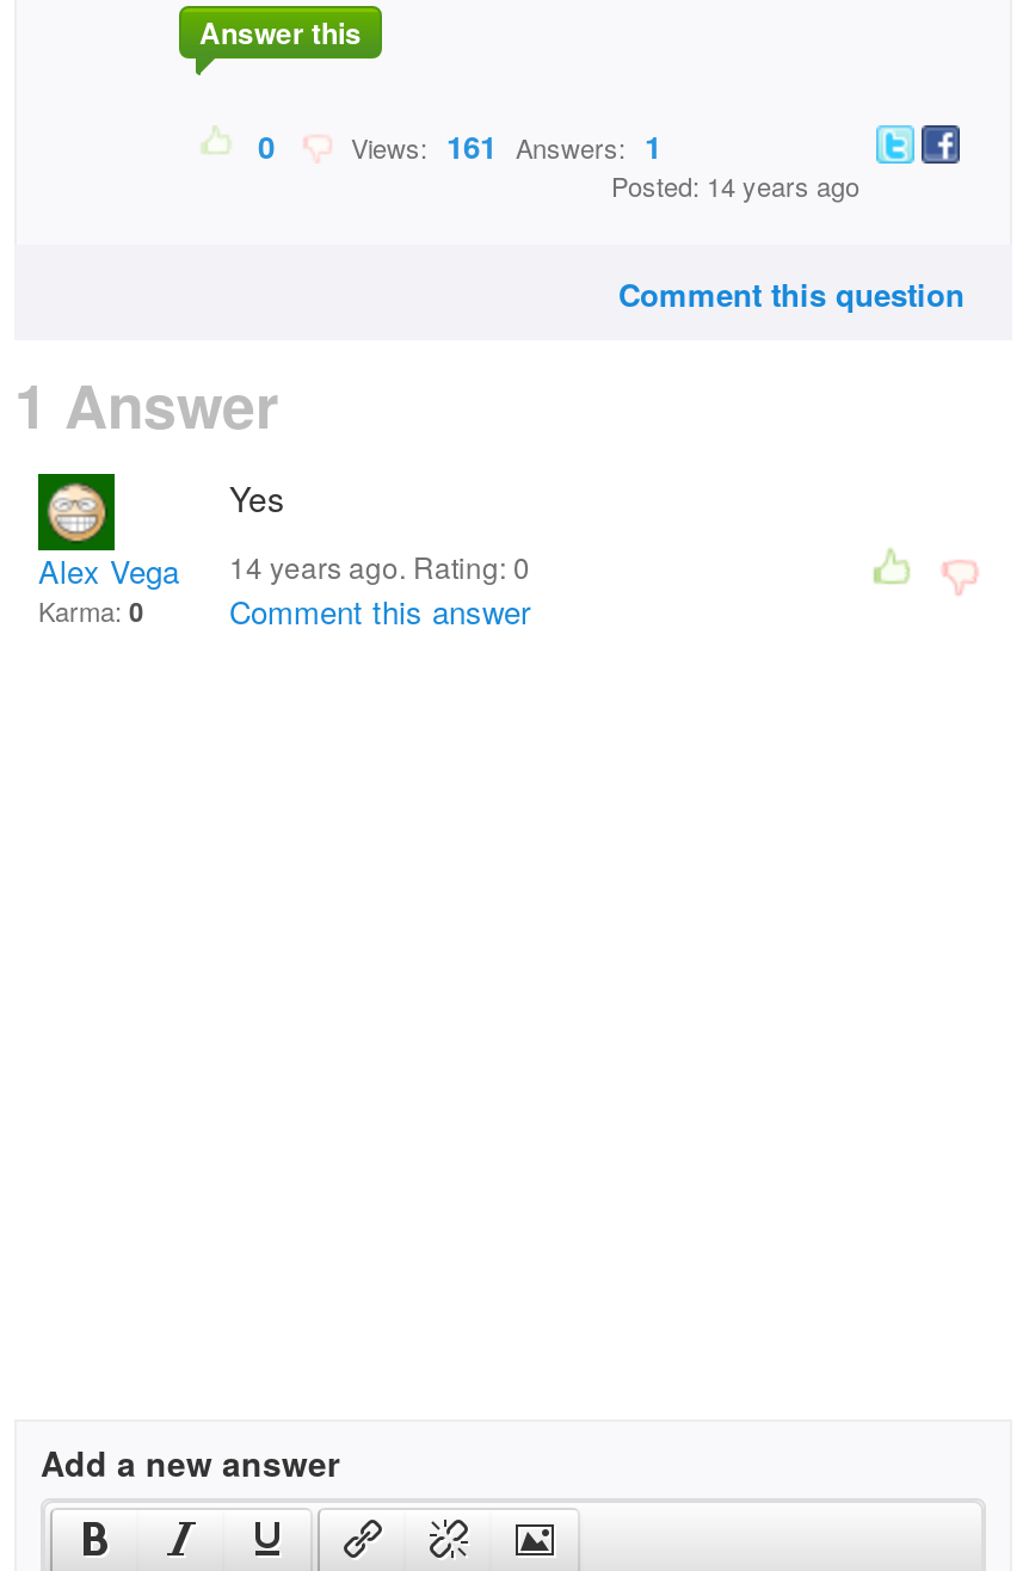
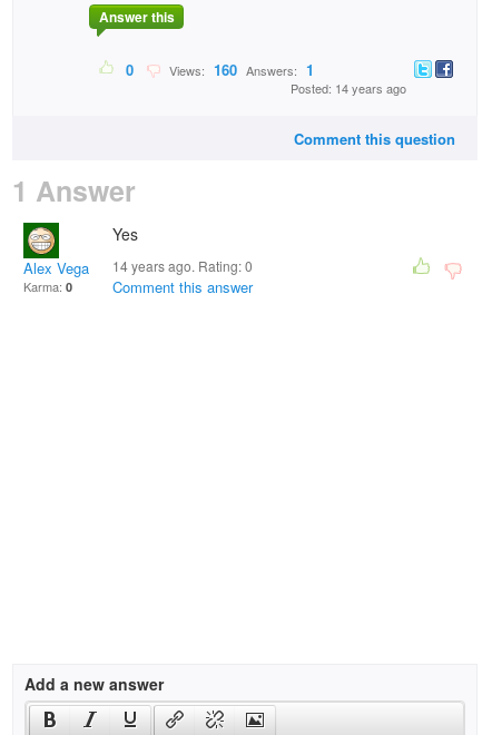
[337,123,661,169] Views: 161 Answers: 1 -> [163,59,314,80] Views: 160 Answers: 1

